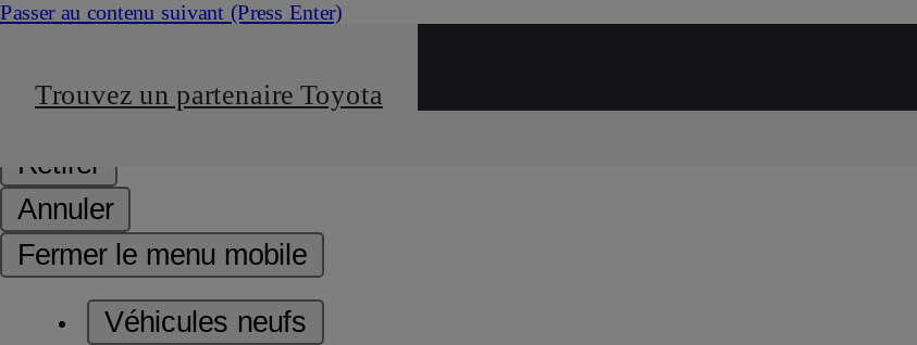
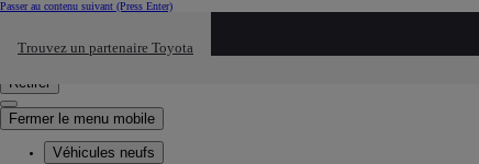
[17,193,113,226] Annuler -> none

